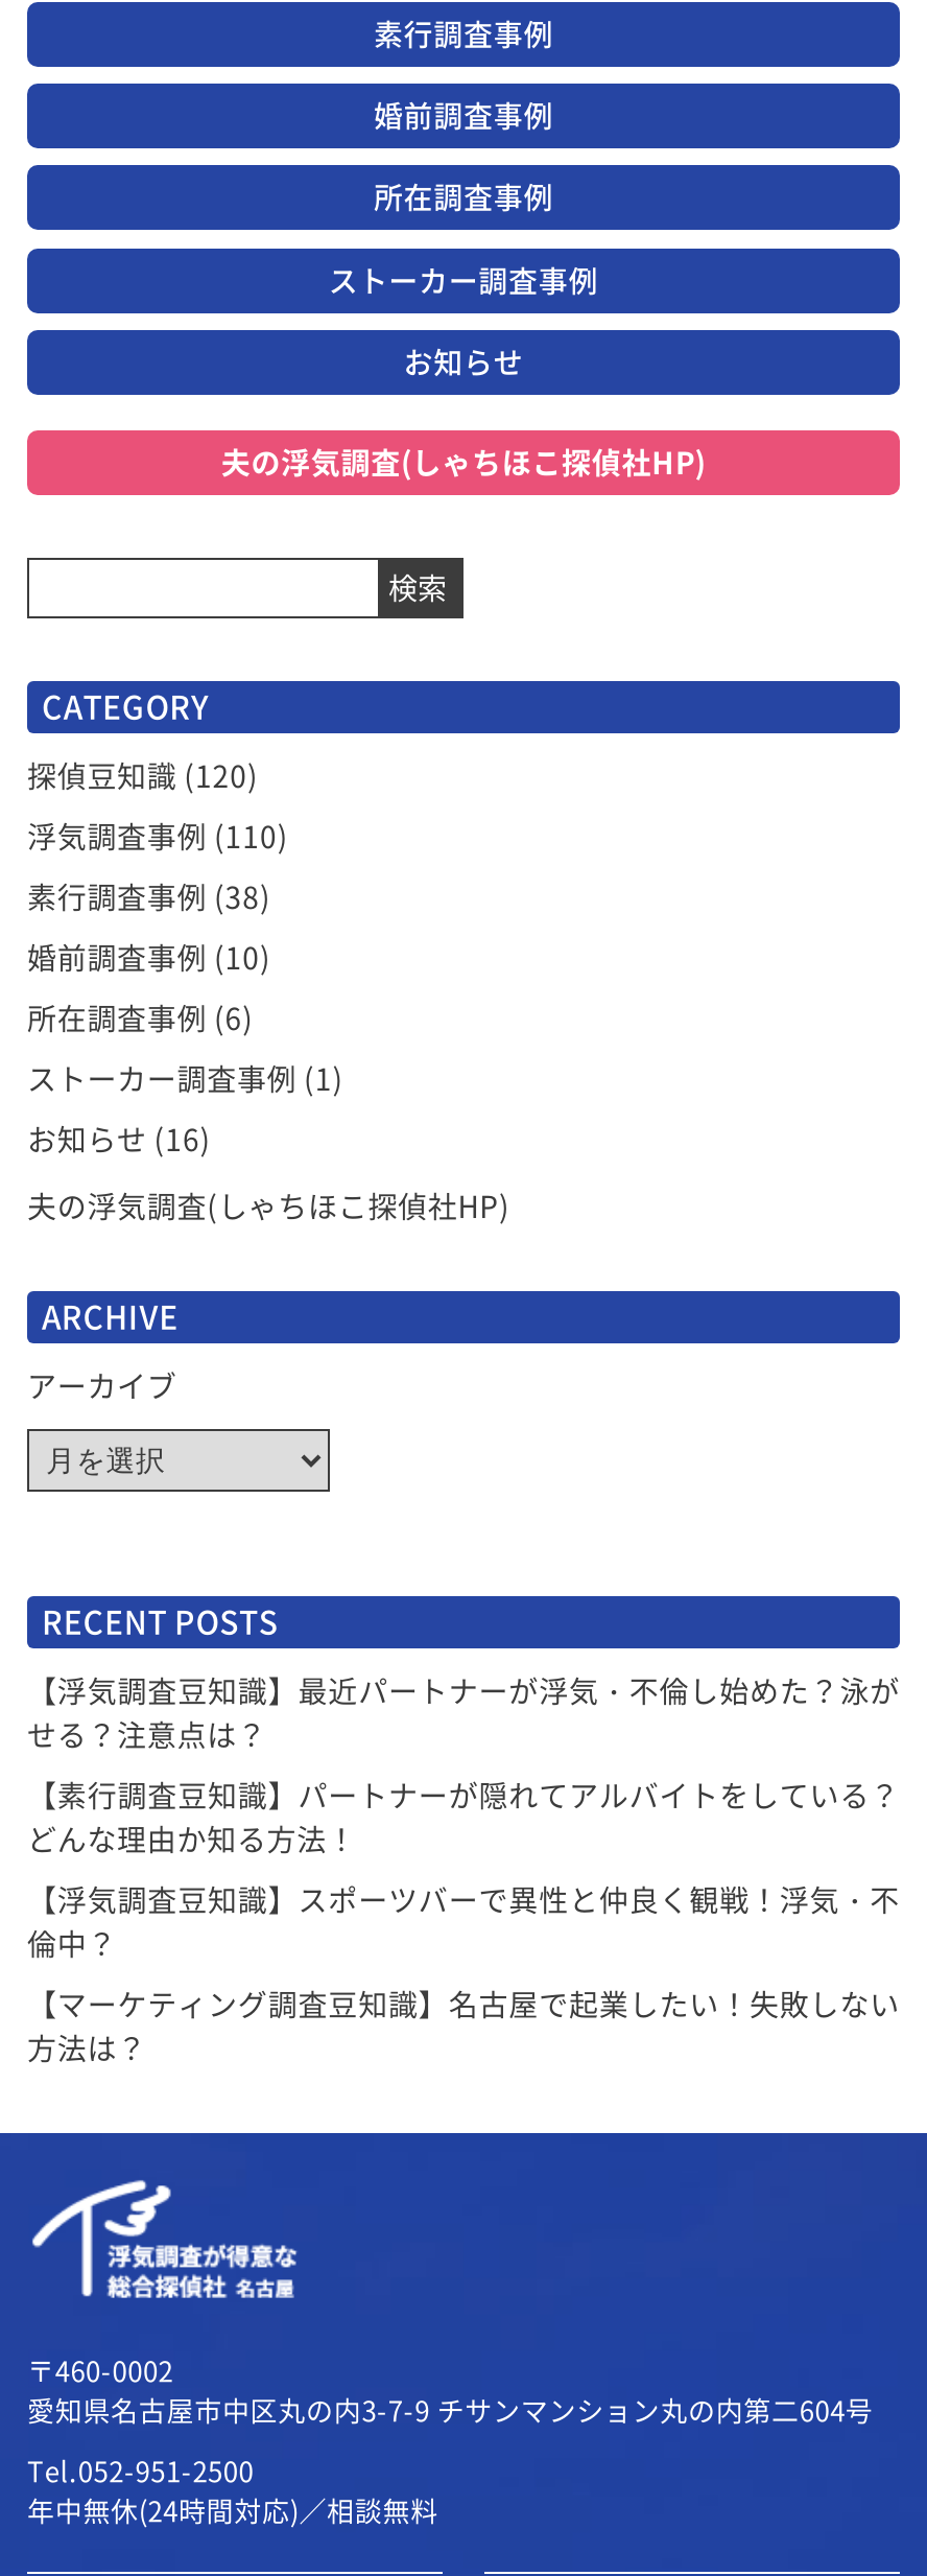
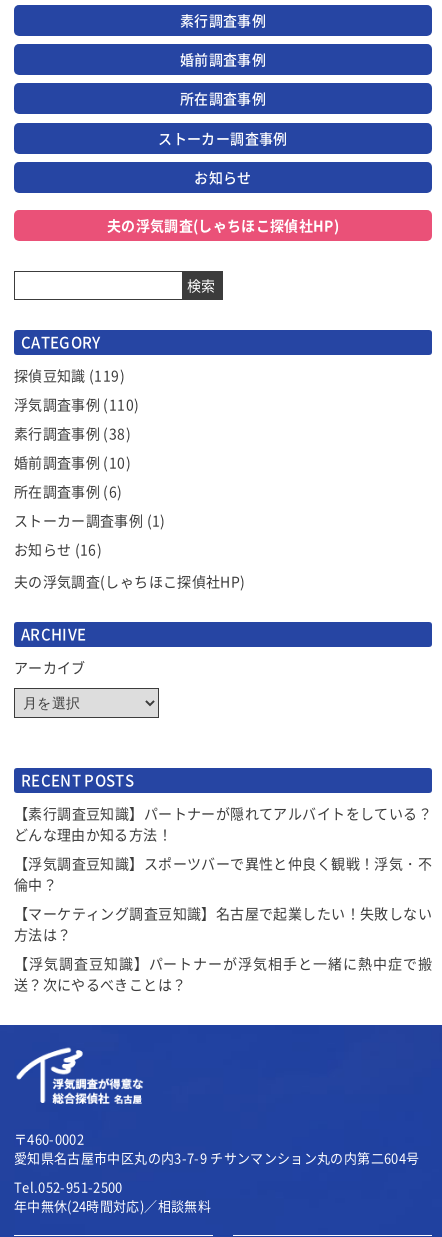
[27,754,259,796] 探偵豆知識(120) -> [14,365,125,385] 探偵豆知識(119)
[27,1669,900,1755] 【浮気調査豆知識】最近パートナーが浮気・不倫し始めた？泳が | せる？注意点は？ -> none
moved [27,1774,900,2068] -> [14,803,432,944]: 【素行調査豆知識】パートナーが隠れてアルバイトをしている？ | どんな理由か知る方法！ | 【浮気調査豆知識】スポーツバーで異性と仲良く観戦！浮気・不 | 倫中？ | 【マーケティング調査豆知識】名古屋で起業したい！失敗しない | 方法は？
none -> [14,953,432,994] 【浮気調査豆知識】パートナーが浮気相手と一緒に熱中症で搬 | 送？次にやるべきことは？

